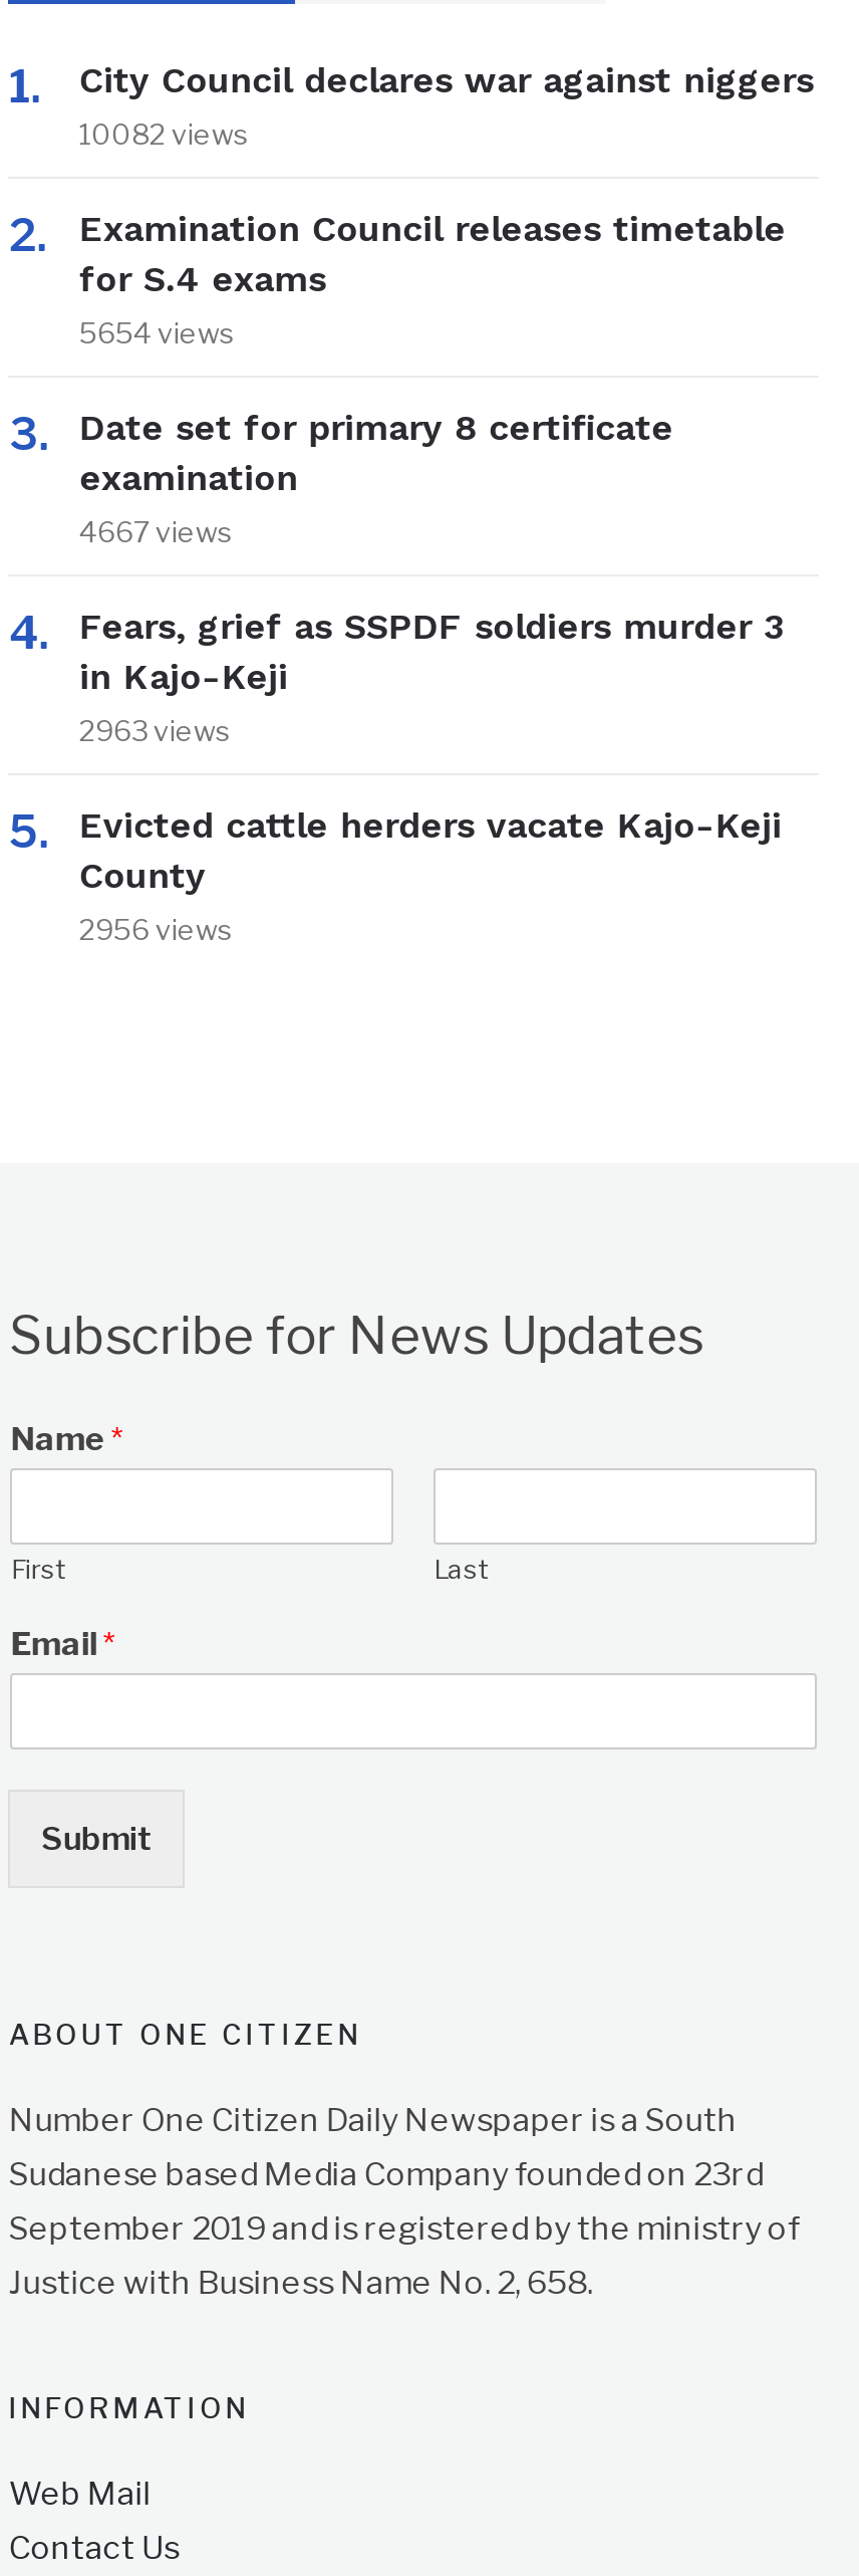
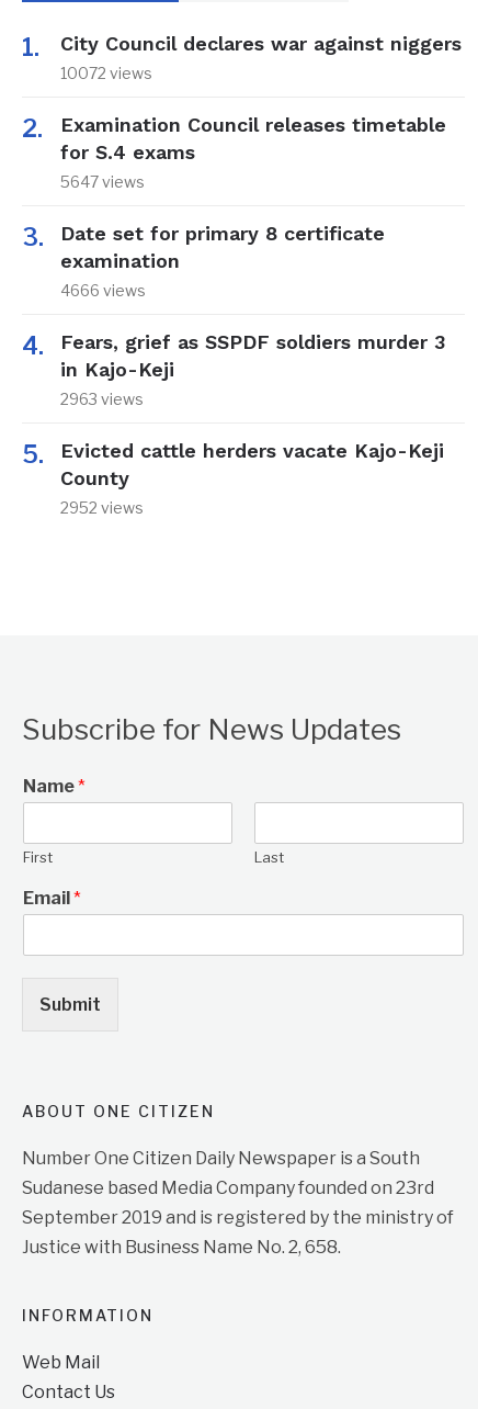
[79,117,250,151] 10082 views -> [61,64,153,83] 10072 views
[79,316,236,350] 5654 views -> [61,173,145,191] 5647 views
[79,515,234,549] 4667 views -> [61,281,146,300] 4666 views
[79,912,234,946] 2956 views -> [61,498,144,517] 2952 views

